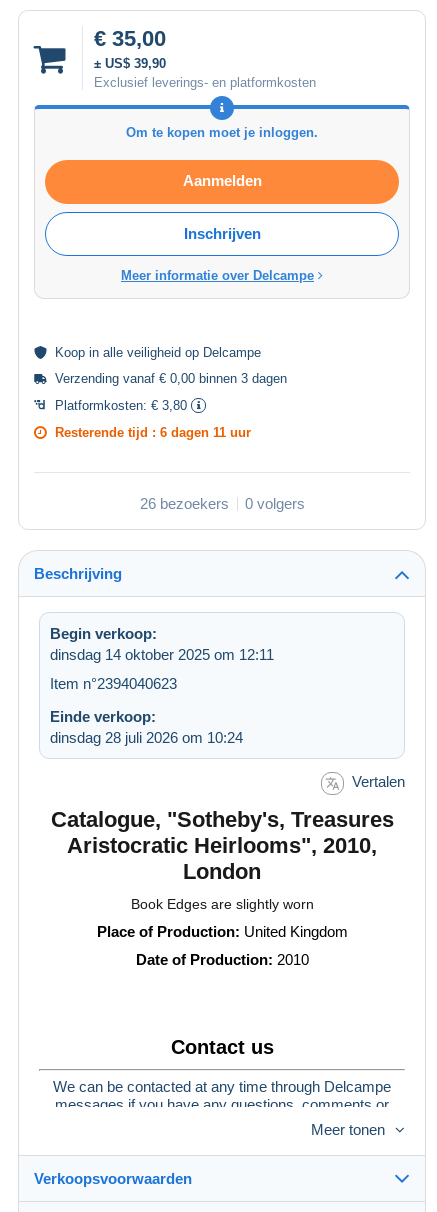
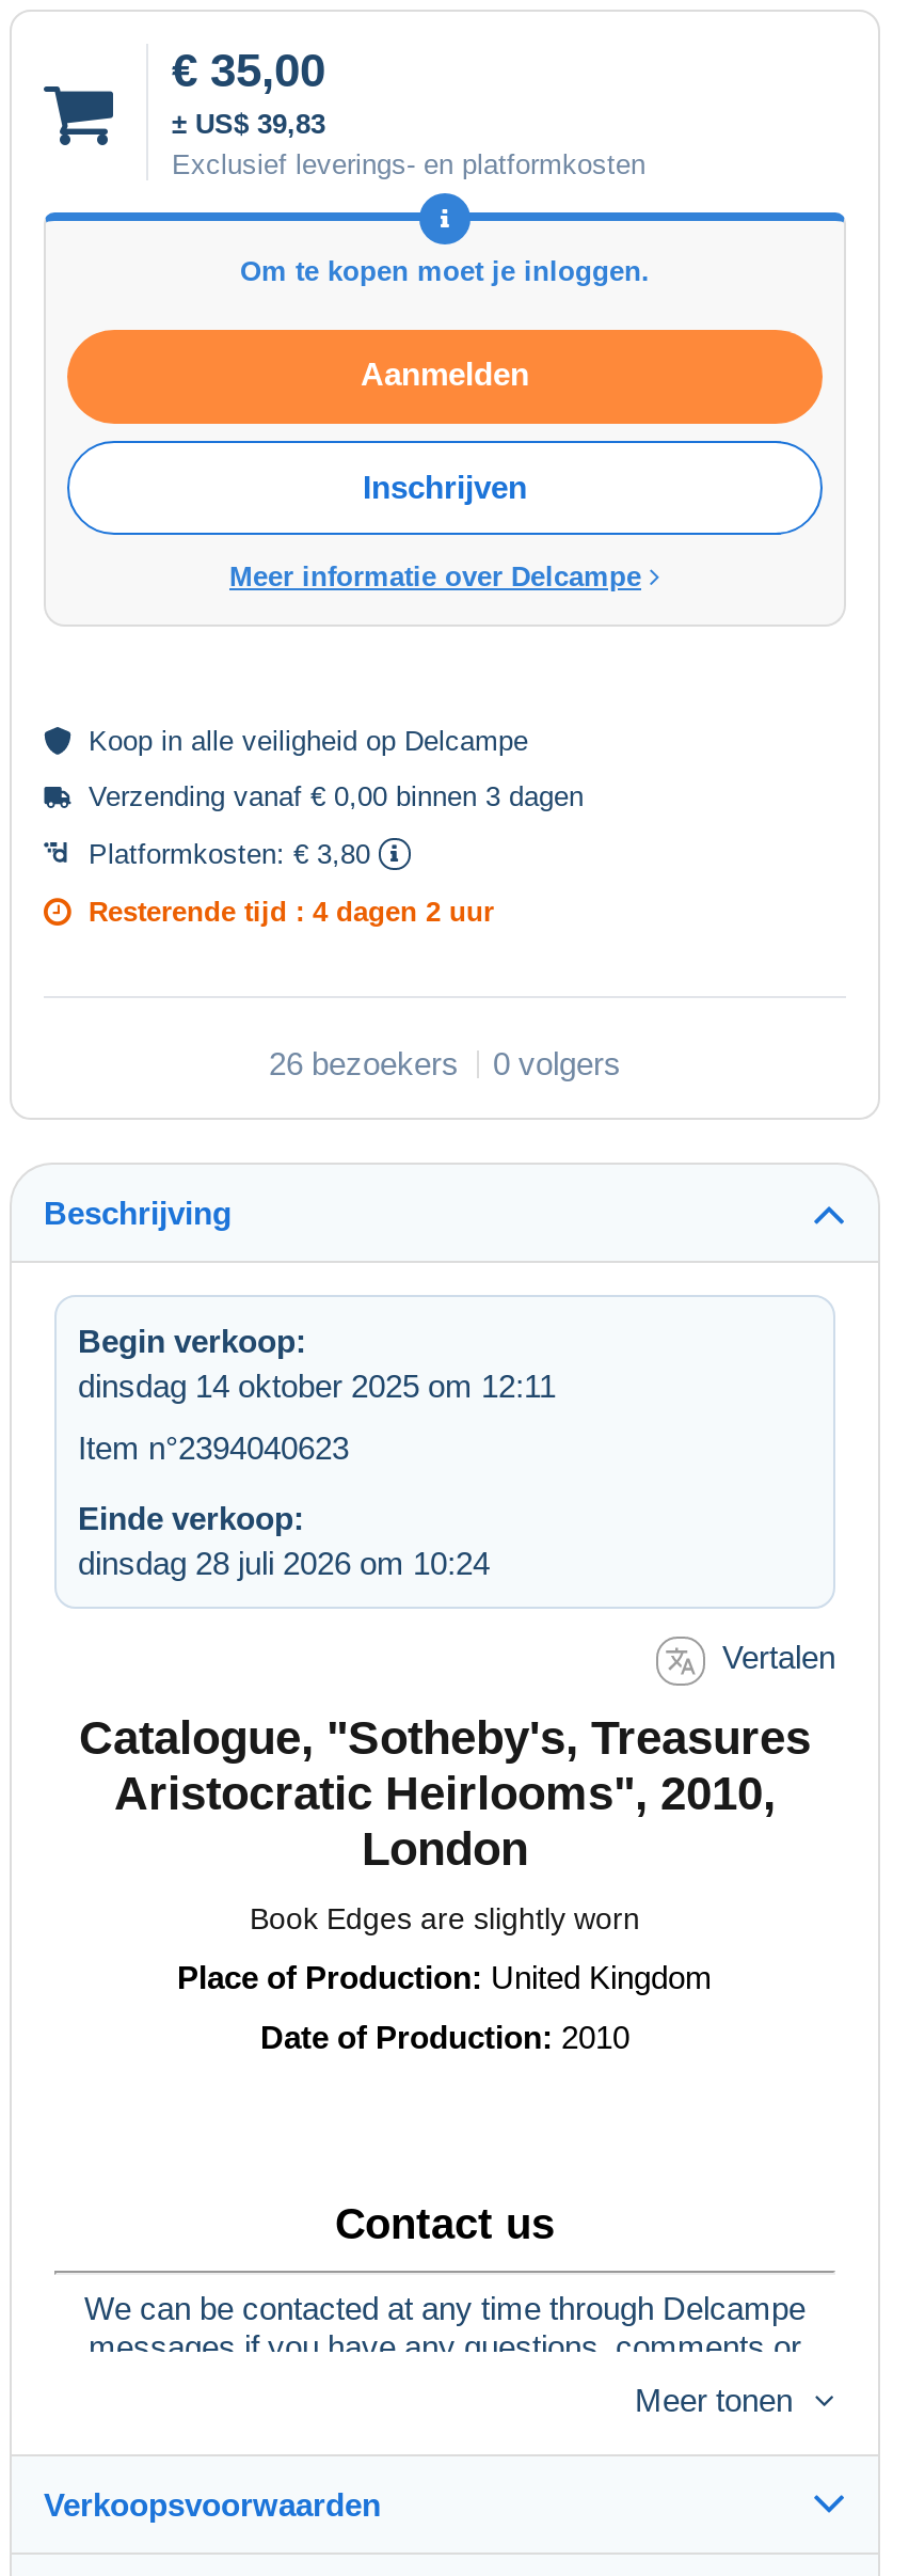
[94,56,166,71] ± US$ 39,90 -> [172,108,325,140] ± US$ 39,83
[55,425,251,440] Resterende tijd : 6 dagen 11 uur -> [89,896,494,928] Resterende tijd : 4 dagen 2 uur

